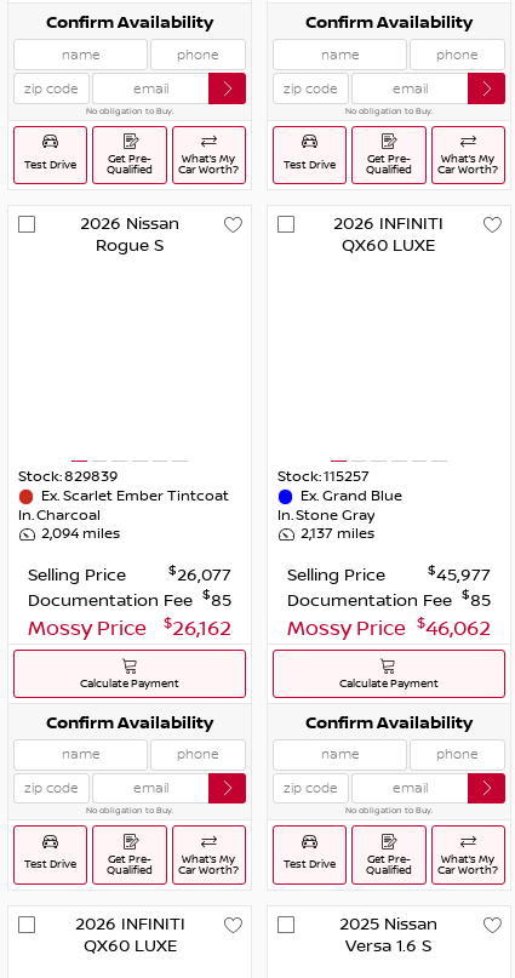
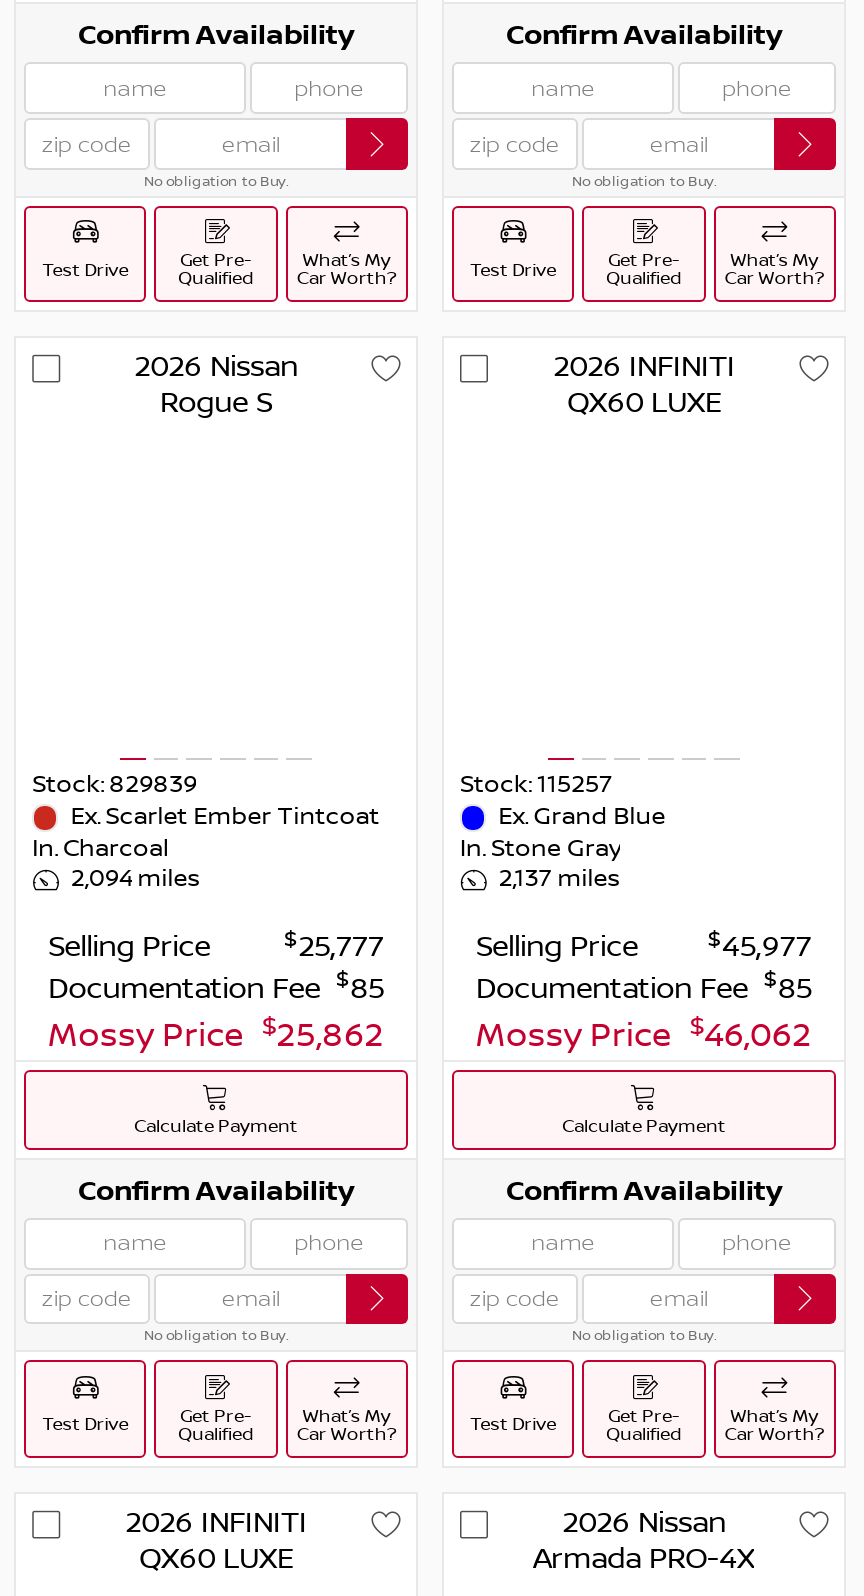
[168,562,231,585] $26,077 -> [284,925,384,964] $25,777
[28,614,231,641] Mossy Price | $26,162 -> [48,1012,384,1056] Mossy Price $25,862
[340,915,438,956] 2025 Nissan | Versa 1.6 S -> [533,1508,755,1576] 2026 Nissan | Armada PRO-4X

